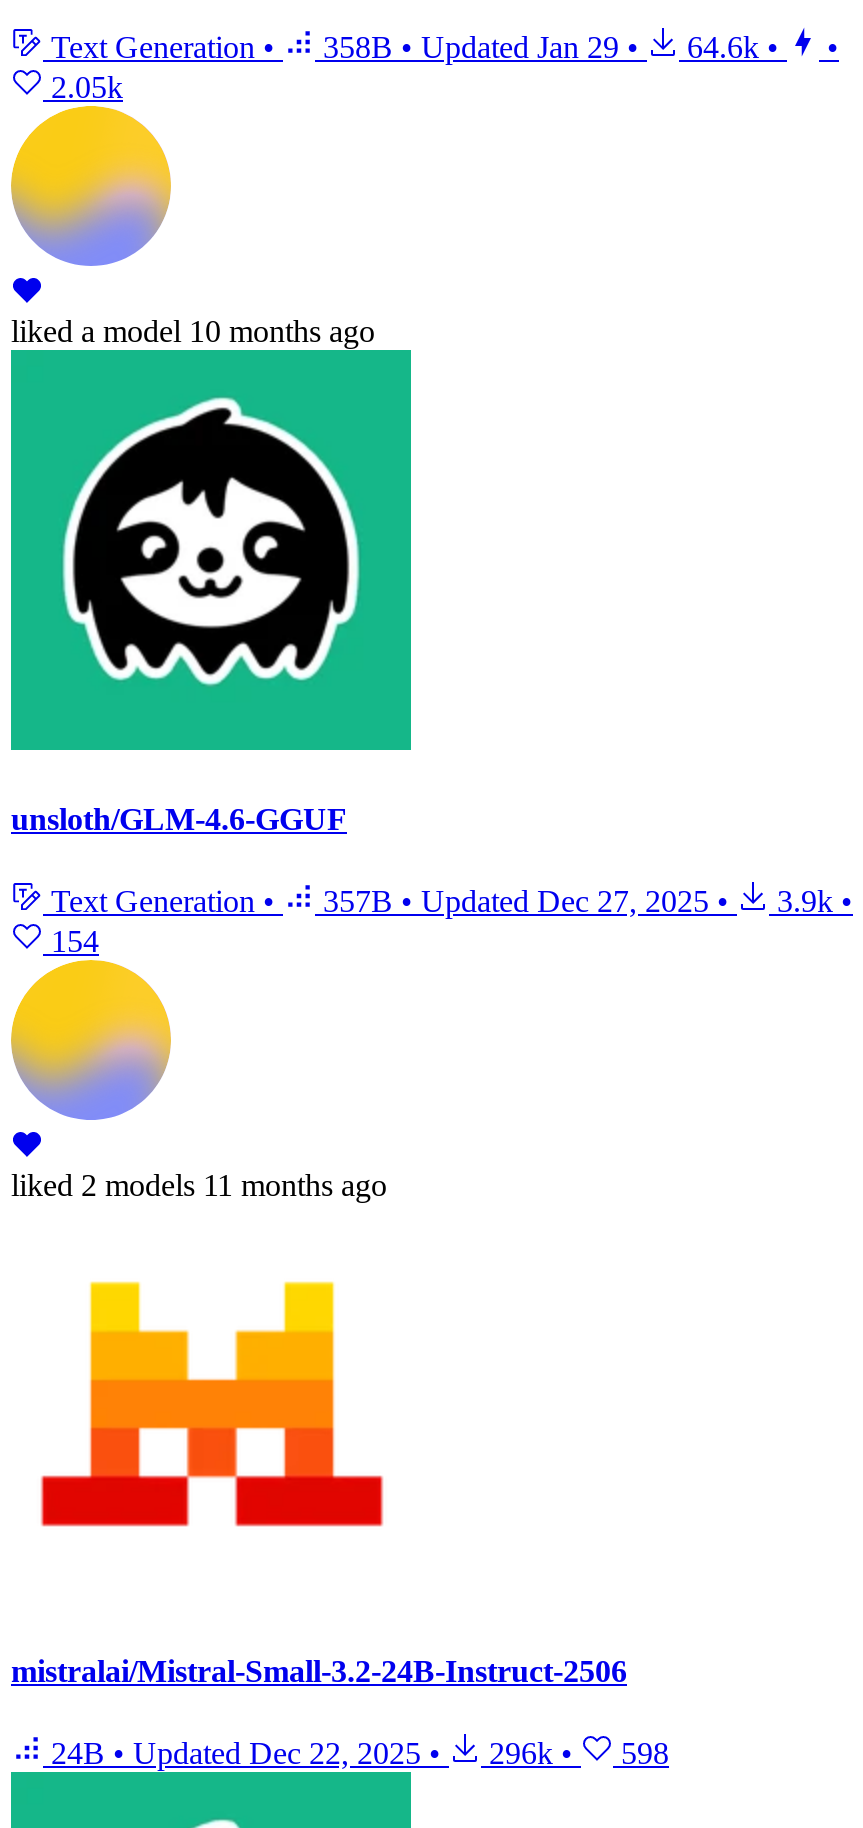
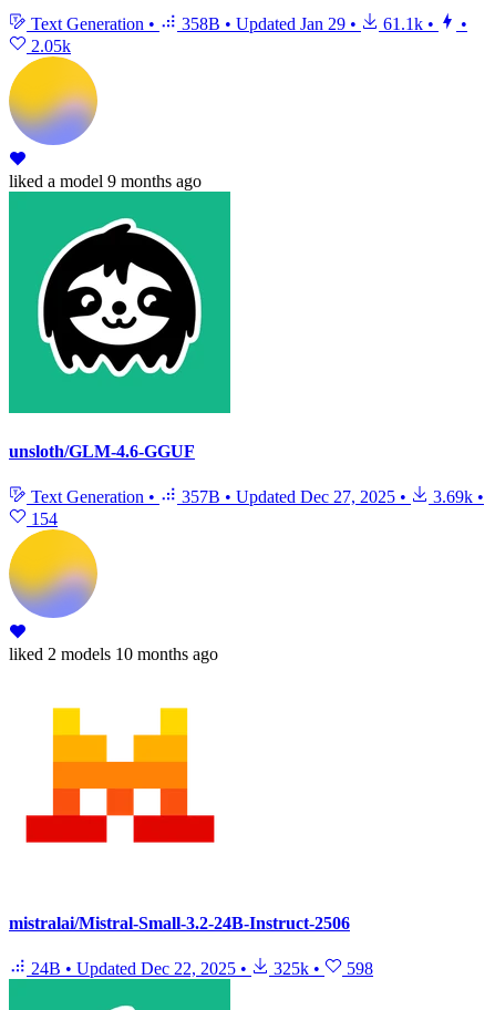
[679,31,779,65] 64.6k • -> [379,15,434,34] 61.1k •
[11,315,375,349] liked a model 10 months ago -> [9,172,202,191] liked a model 9 months ago
[43,884,853,918] Text Generation • 357B • Updated Dec 27, 2025 • 3.9k • -> [27,487,484,506] Text Generation • 357B • Updated Dec 27, 2025 • 3.69k •
[11,1168,387,1202] liked 2 models 11 months ago -> [9,644,218,663] liked 2 models 10 months ago
[43,1737,669,1771] 24B • Updated Dec 22, 2025 • 296k • 598 -> [27,959,373,978] 24B • Updated Dec 22, 2025 • 325k • 598

